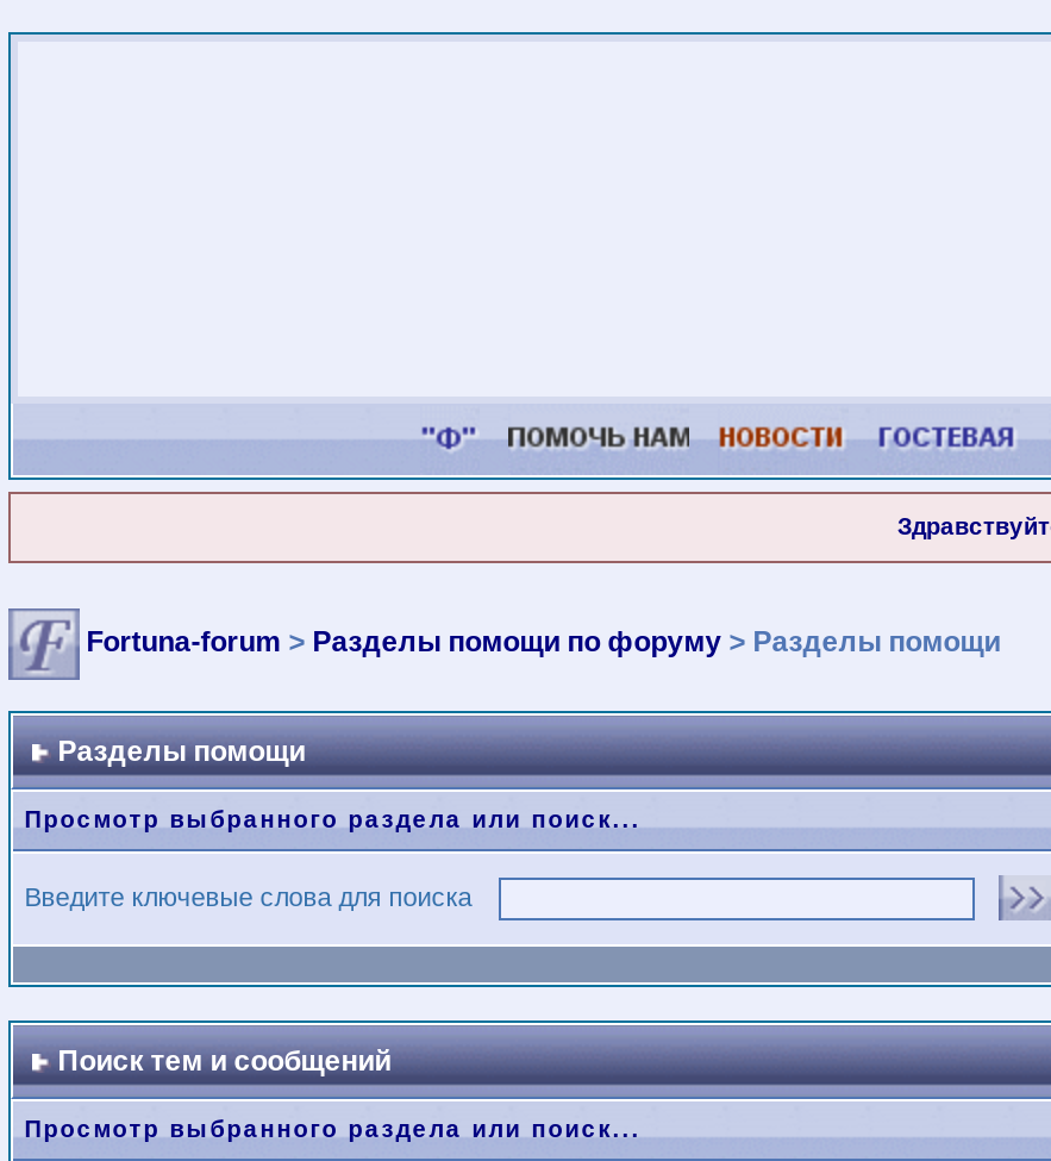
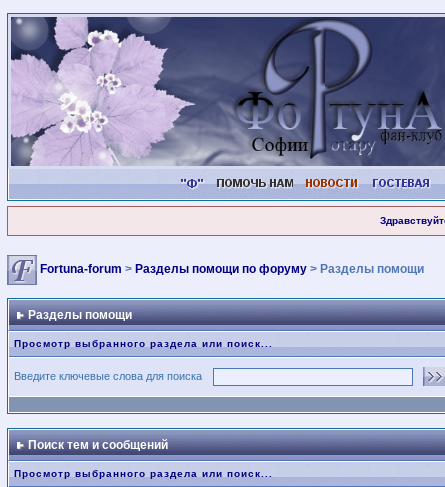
none -> [10,16,442,167] [image]

